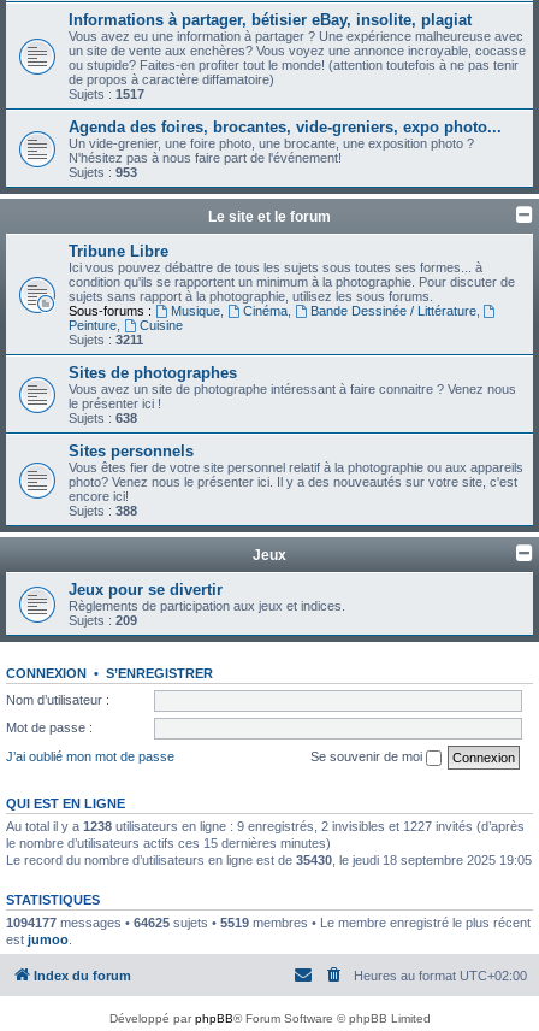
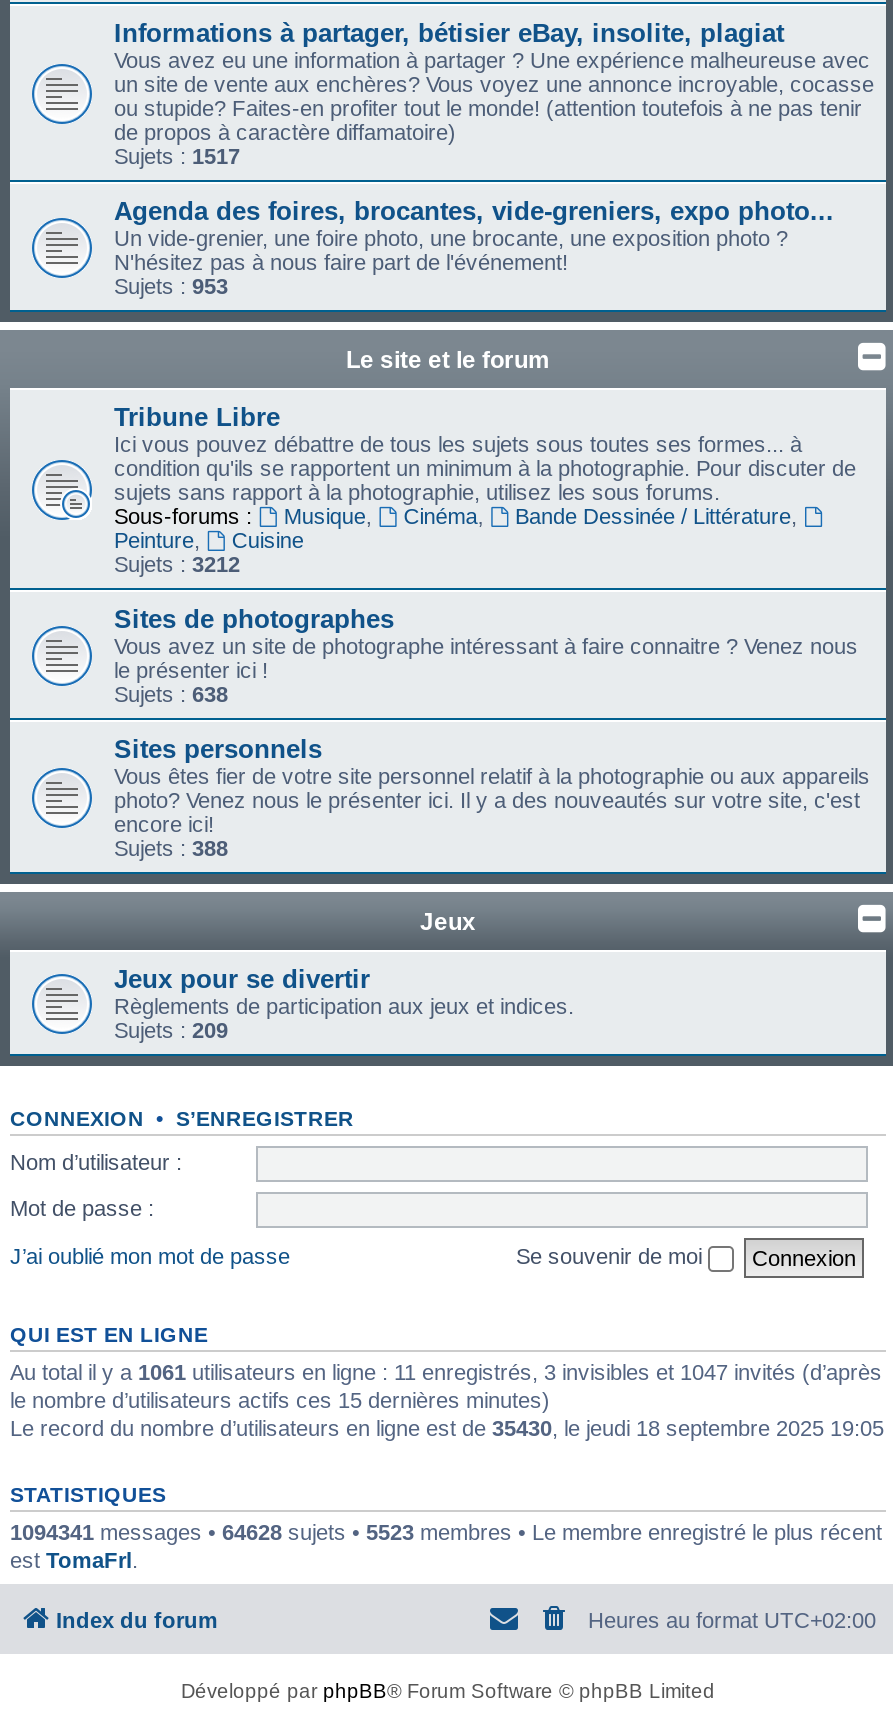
[69,332,143,347] Sujets : 3211 -> [114,552,240,576] Sujets : 3212
[6,818,525,833] Au total il y a 1238 utilisateurs en ligne : 9 enregistrés, 2 invisibles et 1227 invités (d’après -> [10,1359,882,1383] Au total il y a 1061 utilisateurs en ligne : 11 enregistrés, 3 invisibles et 1047 invités (d’après
[6,915,531,929] 1094177 messages • 64625 sujets • 5519 membres • Le membre enregistré le plus récent -> [10,1519,882,1543] 1094341 messages • 64628 sujets • 5523 membres • Le membre enregistré le plus récent
[6,932,72,946] est jumoo. -> [10,1547,138,1571] est TomaFrl.

